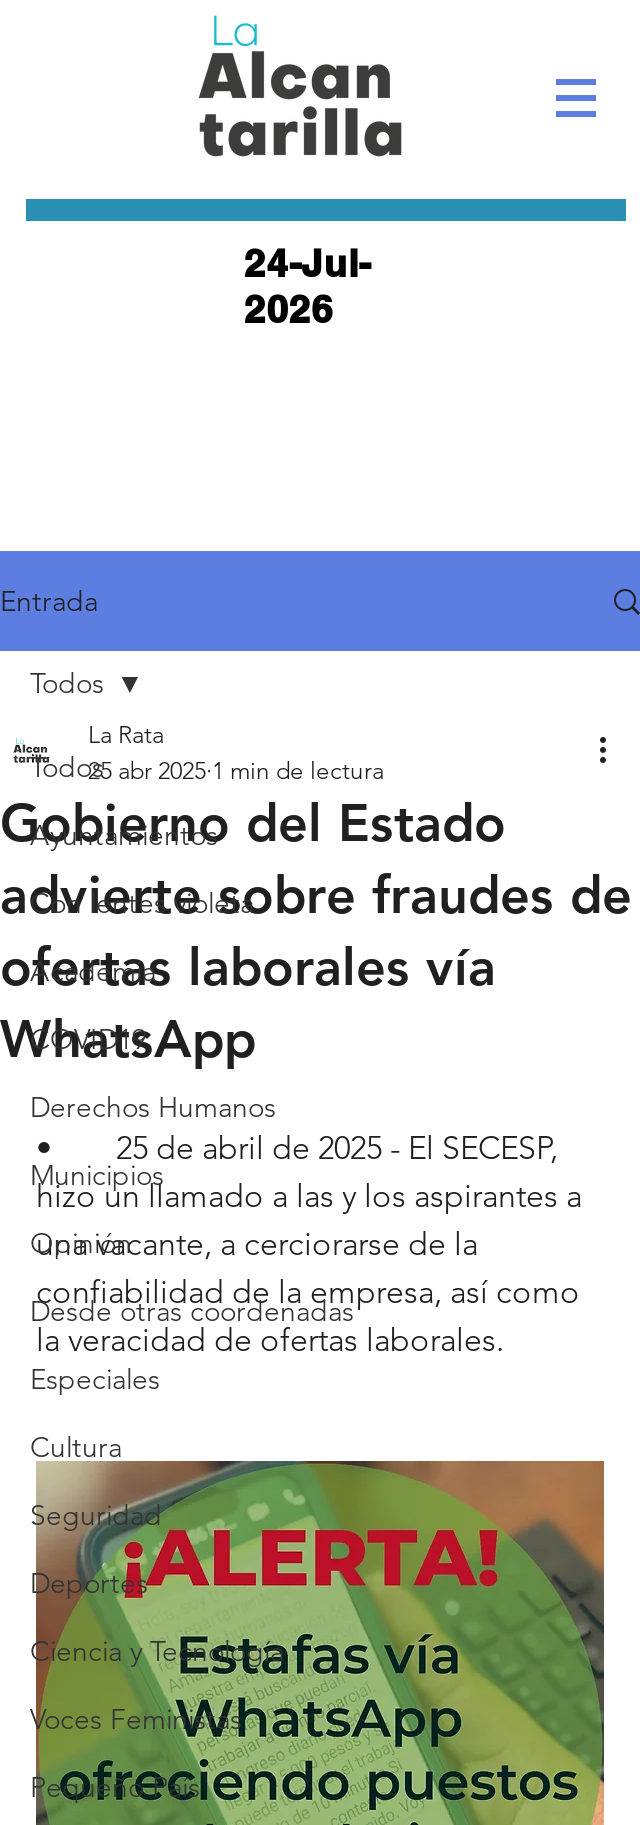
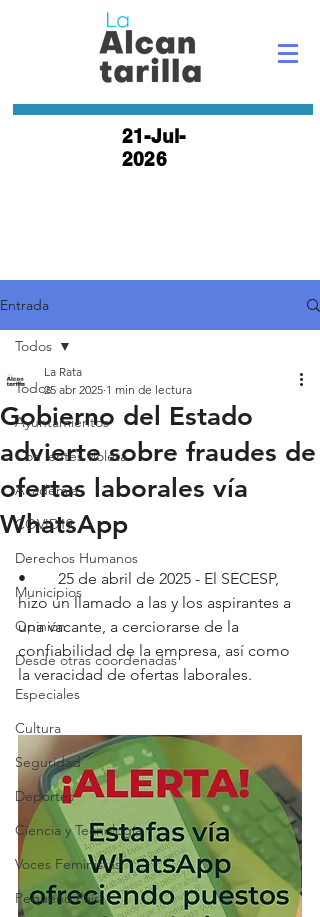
[244,241,371,285] 24-Jul- -> [122,125,185,147] 21-Jul-

